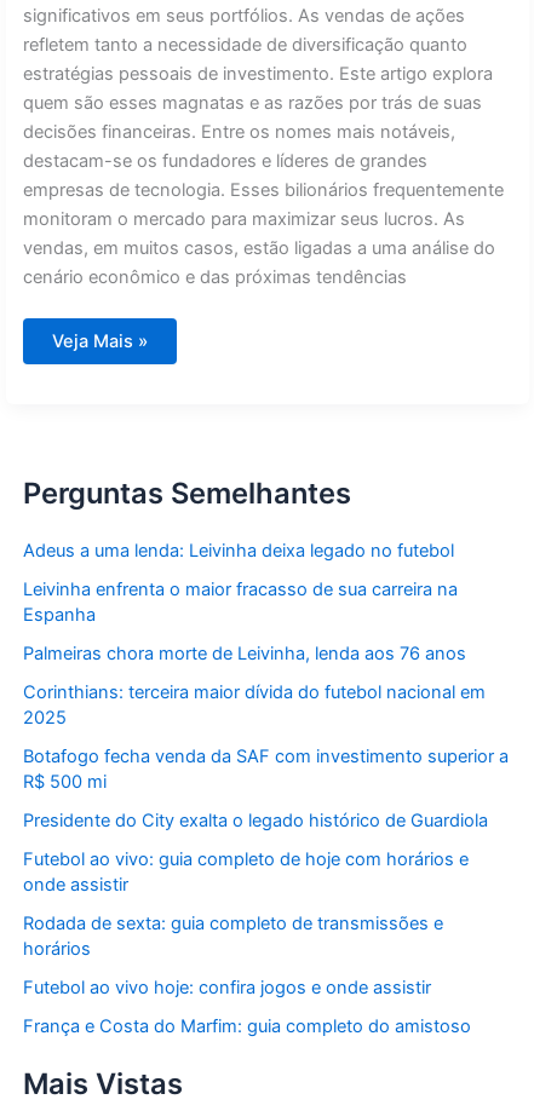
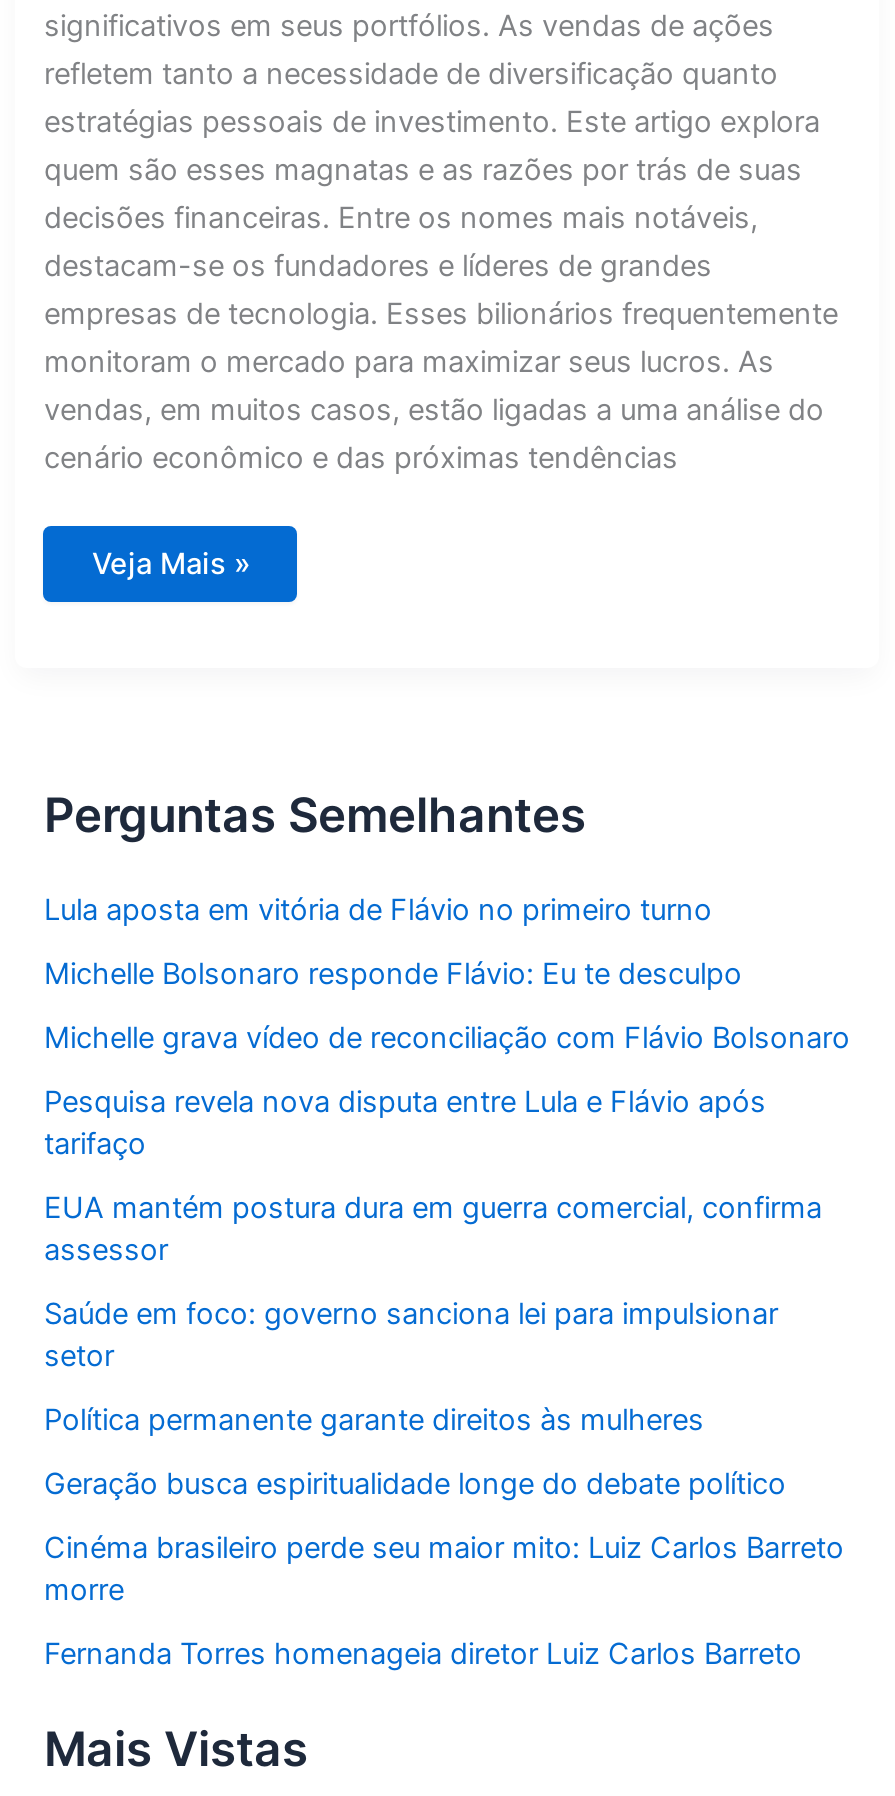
[24,540,455,562] Adeus a uma lenda: Leivinha deixa legado no futebol -> [44,892,712,928] Lula aposta em vitória de Flávio no primeiro turno
[24,579,458,626] Leivinha enfrenta o maior fracasso de sua carreira na | Espanha -> [44,956,742,992] Michelle Bolsonaro responde Flávio: Eu te desculpo
[24,643,467,665] Palmeiras chora morte de Leivinha, lenda aos 76 anos -> [44,1020,850,1056] Michelle grava vídeo de reconciliação com Flávio Bolsonaro
[24,681,486,729] Corinthians: terceira maior dívida do futebol nacional em | 2025 -> [44,1084,766,1162] Pesquisa revela nova disputa entre Lula e Flávio após | tarifaço
[24,746,509,793] Botafogo fecha venda da SAF com investimento superior a | R$ 500 mi -> [44,1190,822,1268] EUA mantém postura dura em guerra comercial, confirma | assessor
[24,810,489,831] Presidente do City exalta o legado histórico de Guardiola -> [44,1296,778,1374] Saúde em foco: governo sanciona lei para impulsionar | setor
[24,848,469,895] Futebol ao vivo: guia completo de hoje com horários e | onde assistir -> [44,1402,704,1438] Política permanente garante direitos às mulheres
[24,912,444,959] Rodada de sexta: guia completo de transmissões e | horários -> [44,1466,786,1502] Geração busca espiritualidade longe do debate político
[24,976,432,998] Futebol ao vivo hoje: confira jogos e onde assistir -> [44,1529,844,1607] Cinéma brasileiro perde seu maior mito: Luiz Carlos Barreto | morre
[24,1015,472,1037] França e Costa do Marfim: guia completo do amistoso -> [44,1635,802,1671] Fernanda Torres homenageia diretor Luiz Carlos Barreto

